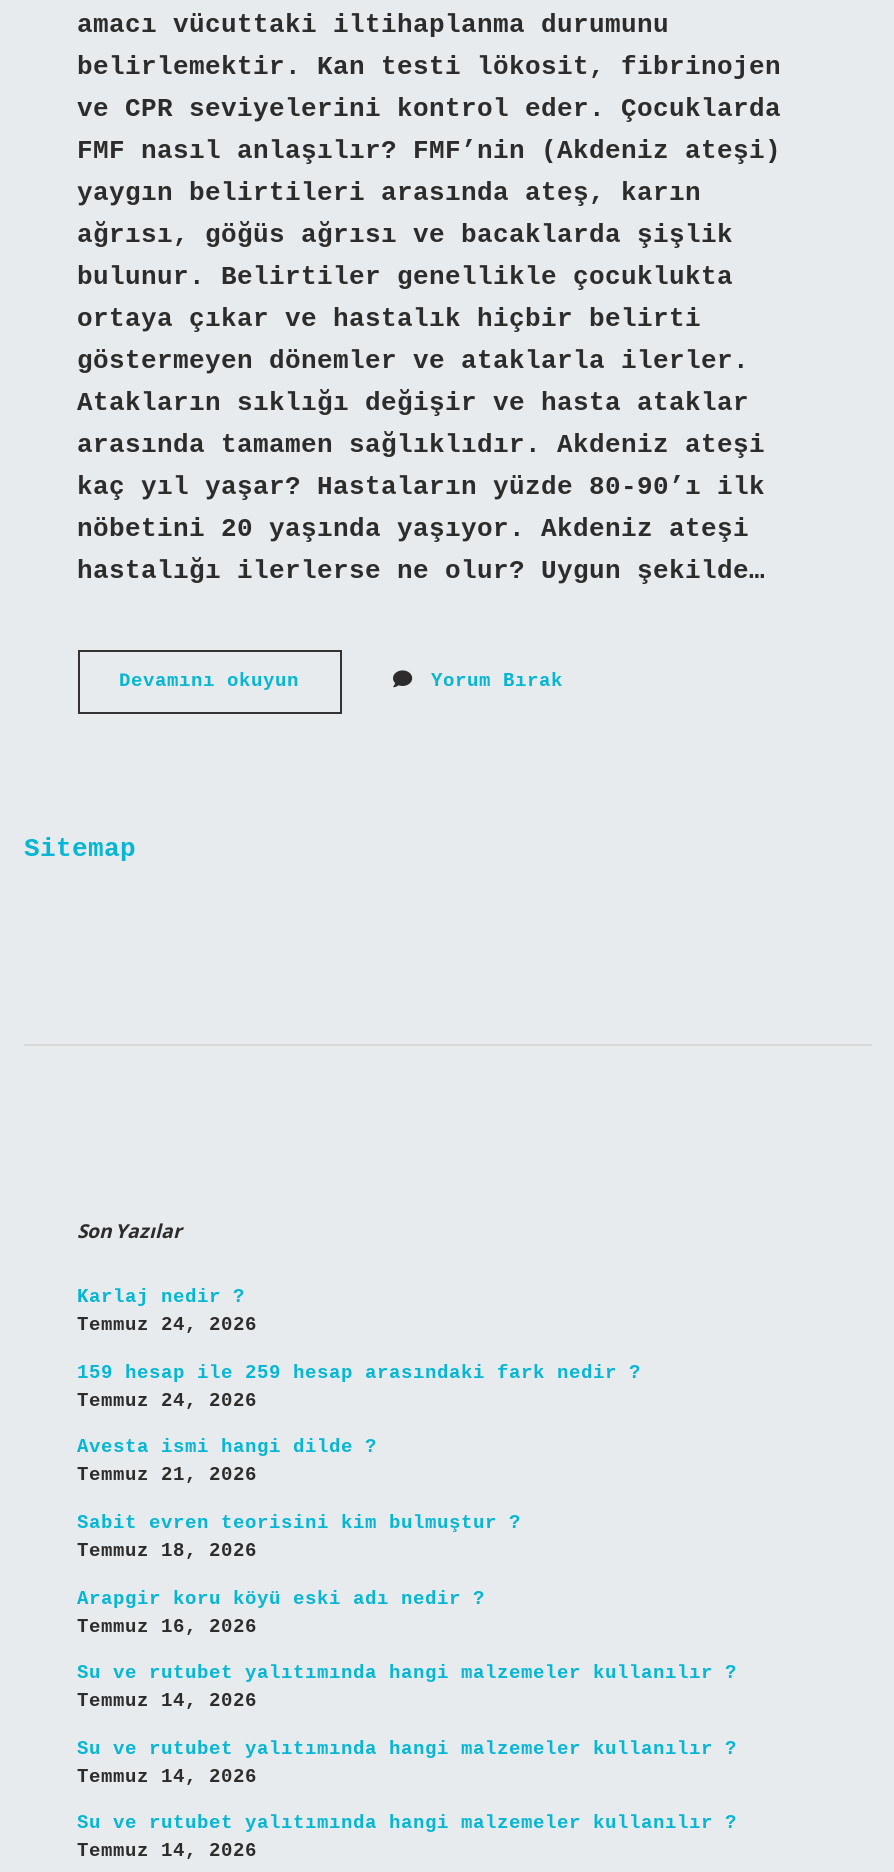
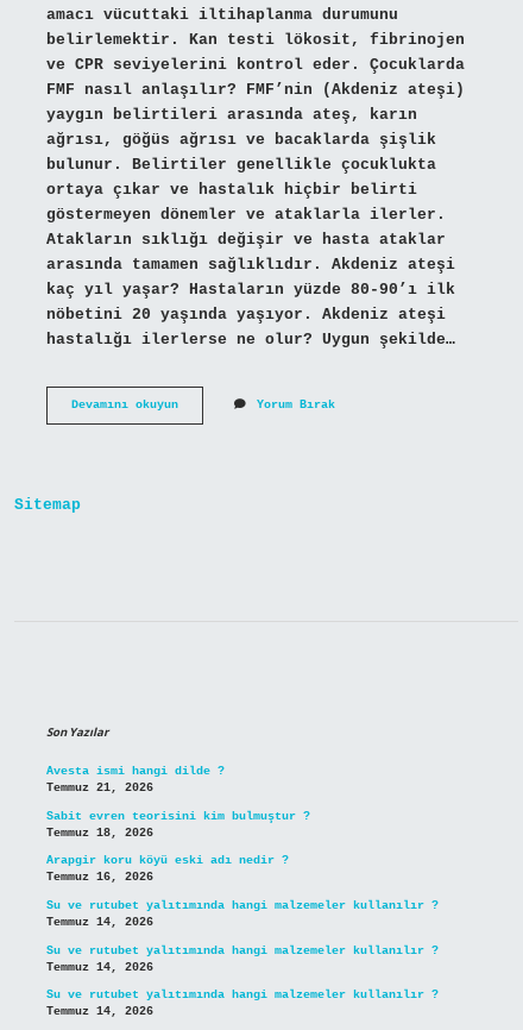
[77,1287,641,1412] Karlaj nedir ? | Temmuz 24, 2026 | 159 hesap ile 259 hesap arasındaki fark nedir ? | Temmuz 24, 2026 -> none

